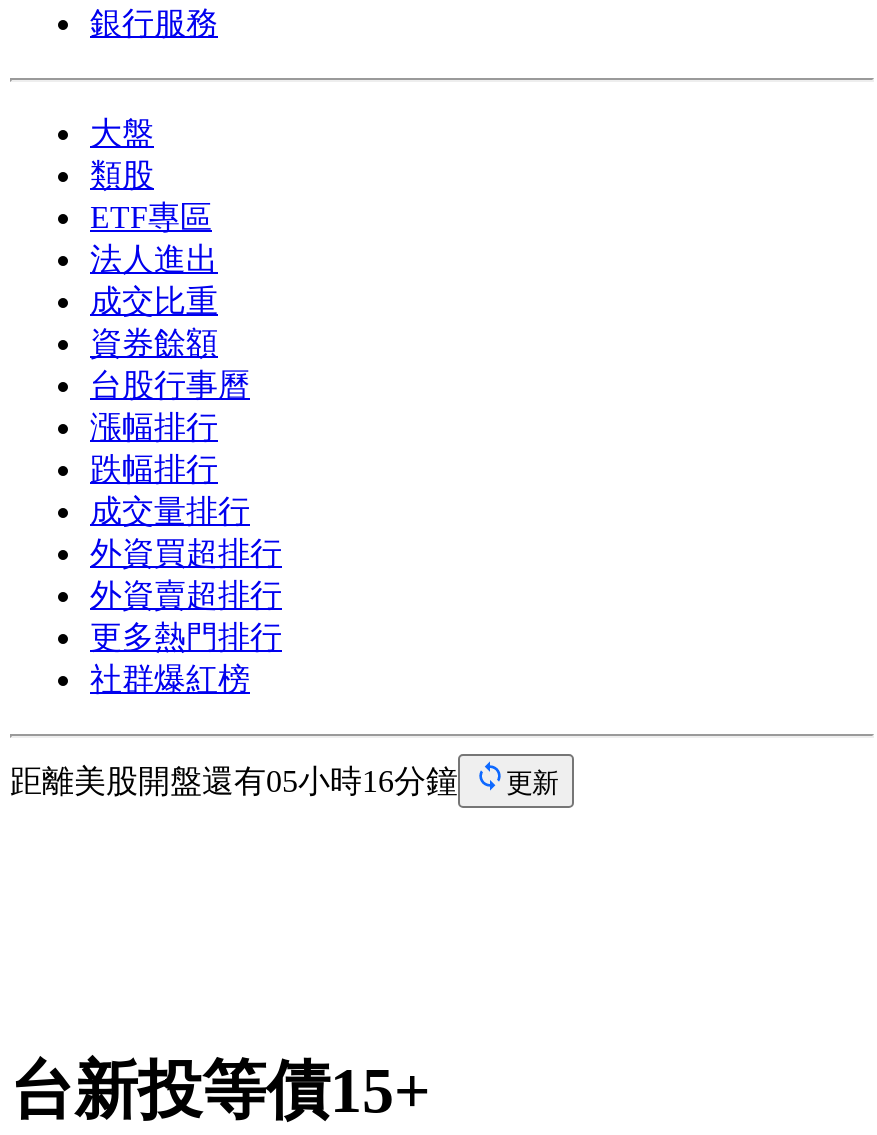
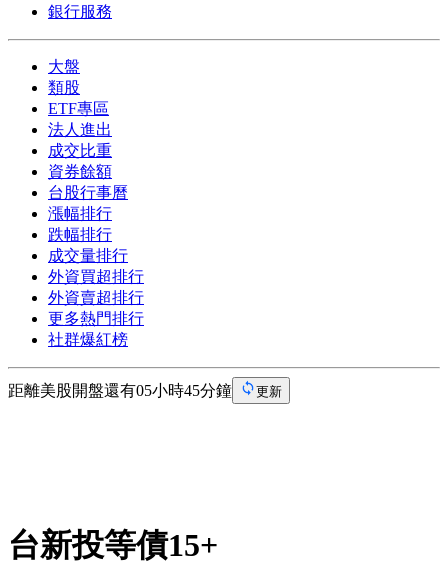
[10,764,458,798] 距離美股開盤還有05小時16分鐘 -> [8,382,232,399] 距離美股開盤還有05小時45分鐘

